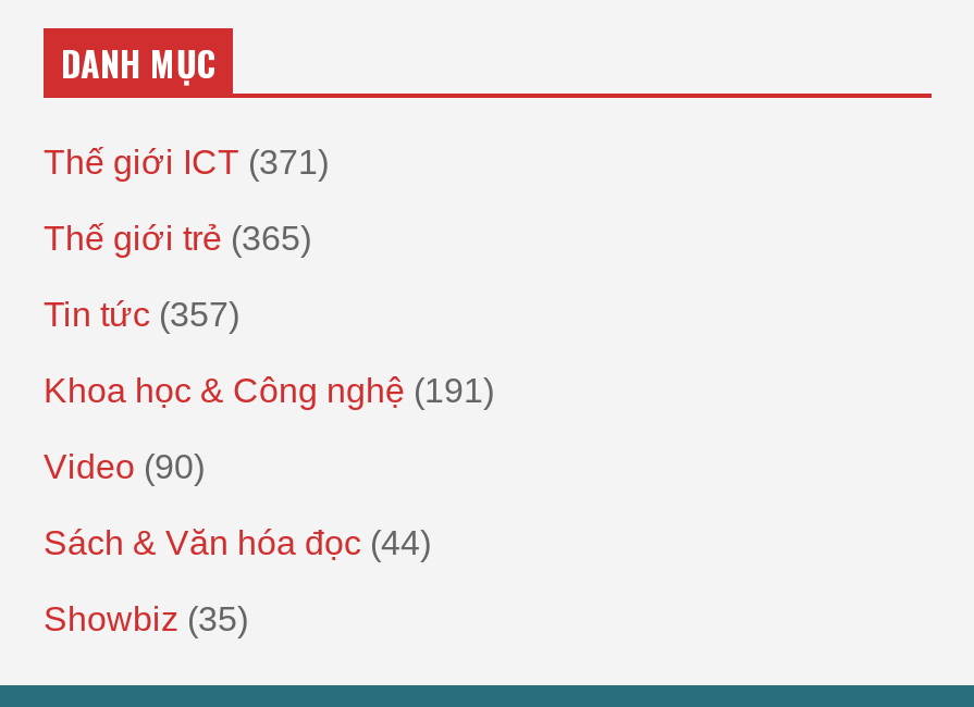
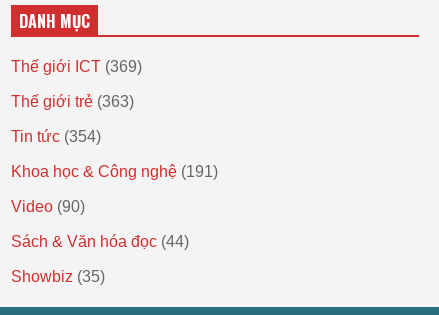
[44,143,329,180] Thế giới ICT (371) -> [11,58,142,75] Thế giới ICT (369)
[44,219,311,256] Thế giới trẻ (365) -> [11,93,134,110] Thế giới trẻ (363)
[44,296,239,333] Tin tức (357) -> [11,128,101,145] Tin tức (354)

